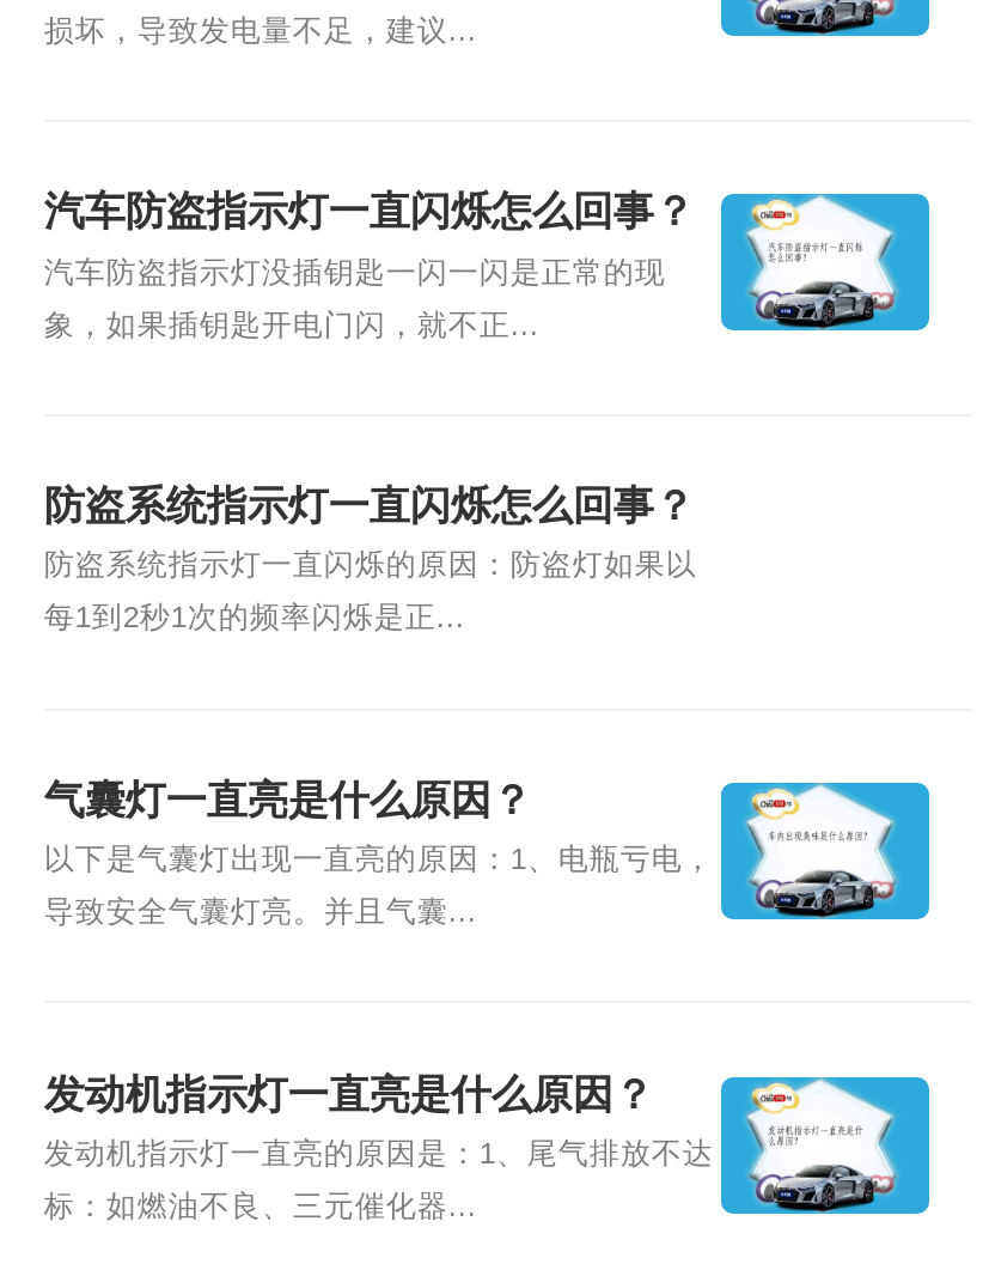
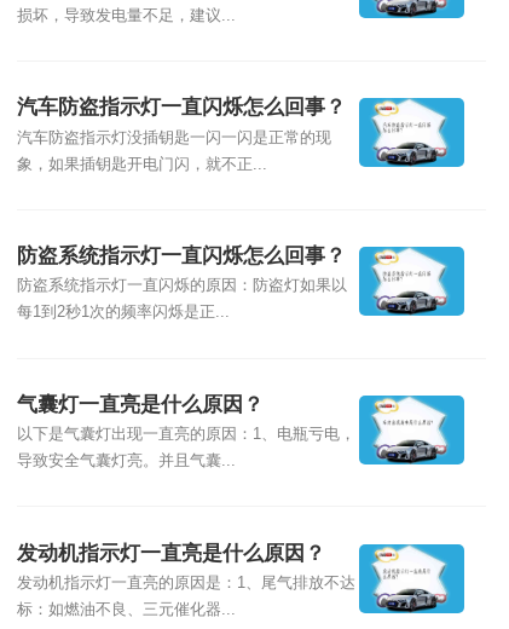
none -> [358,246,465,317] [image]

